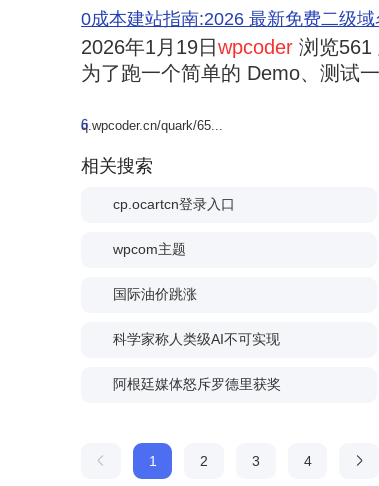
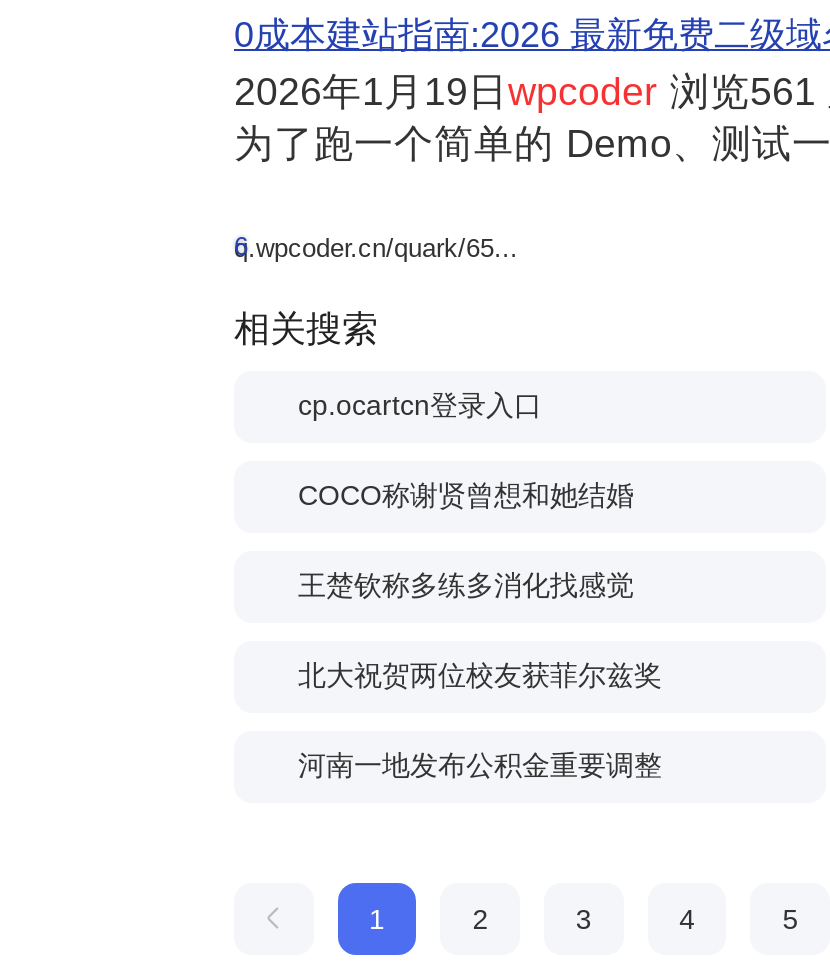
[113,241,186,257] wpcom主题 -> [298,479,634,511] COCO称谢贤曾想和她结婚
[113,286,197,302] 国际油价跳涨 -> [298,569,634,601] 王楚钦称多练多消化找感觉
[113,331,280,347] 科学家称人类级AI不可实现 -> [298,659,662,691] 北大祝贺两位校友获菲尔兹奖
[113,376,281,392] 阿根廷媒体怒斥罗德里获奖 -> [298,749,662,781] 河南一地发布公积金重要调整
none -> [783,902,799,934] 5

